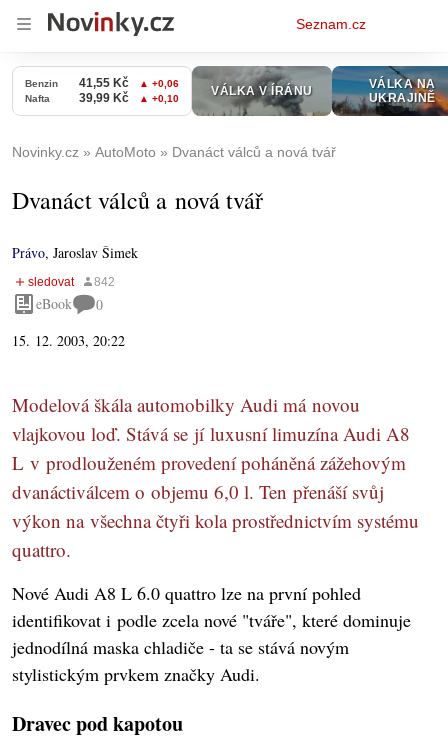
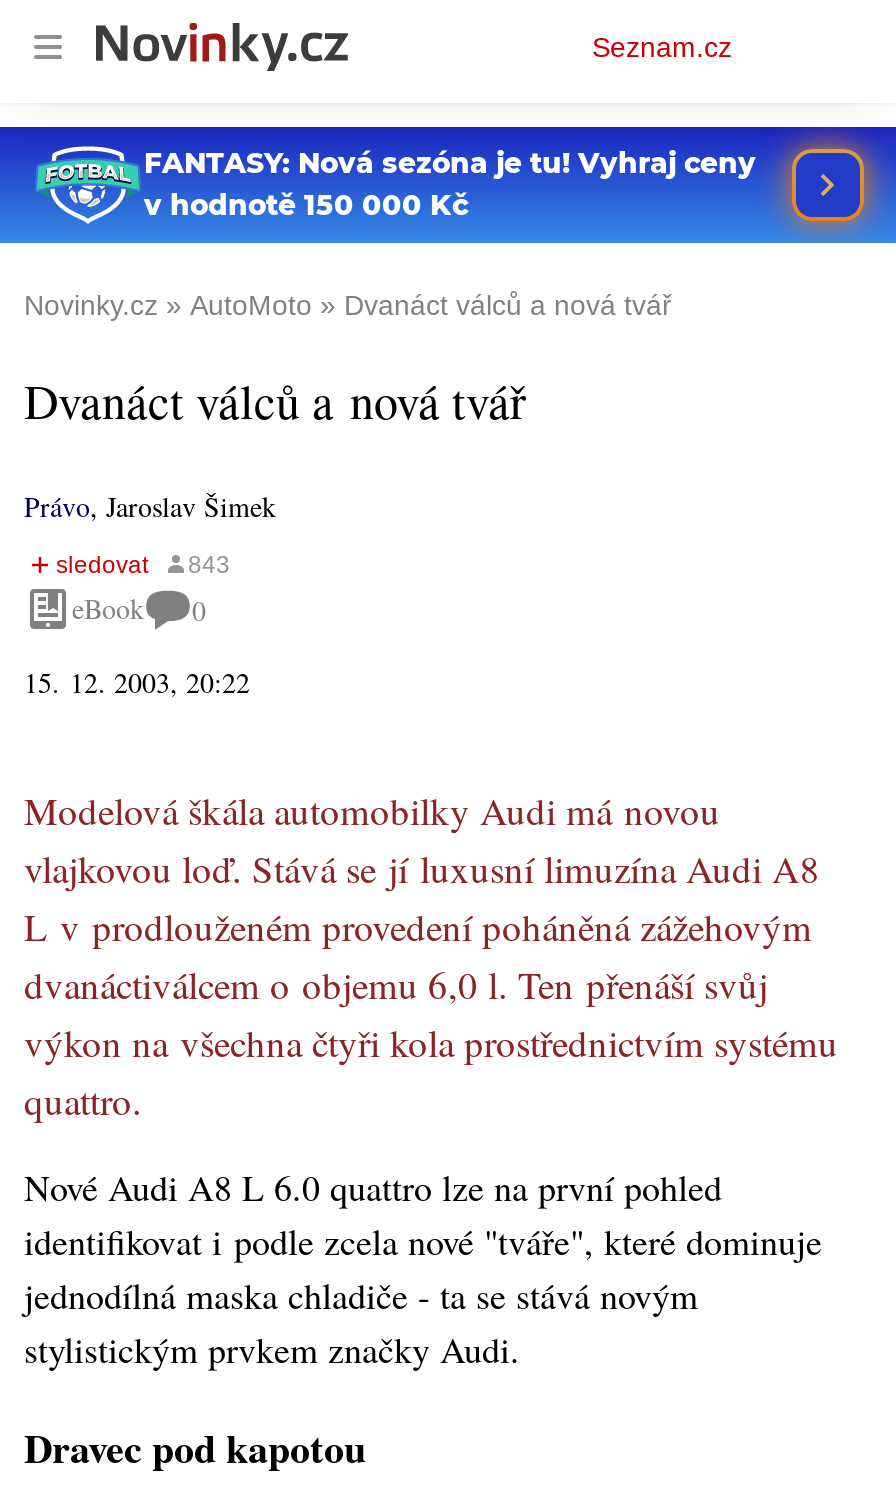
[3,64,445,121] [image] -> [6,125,890,245] [image]

